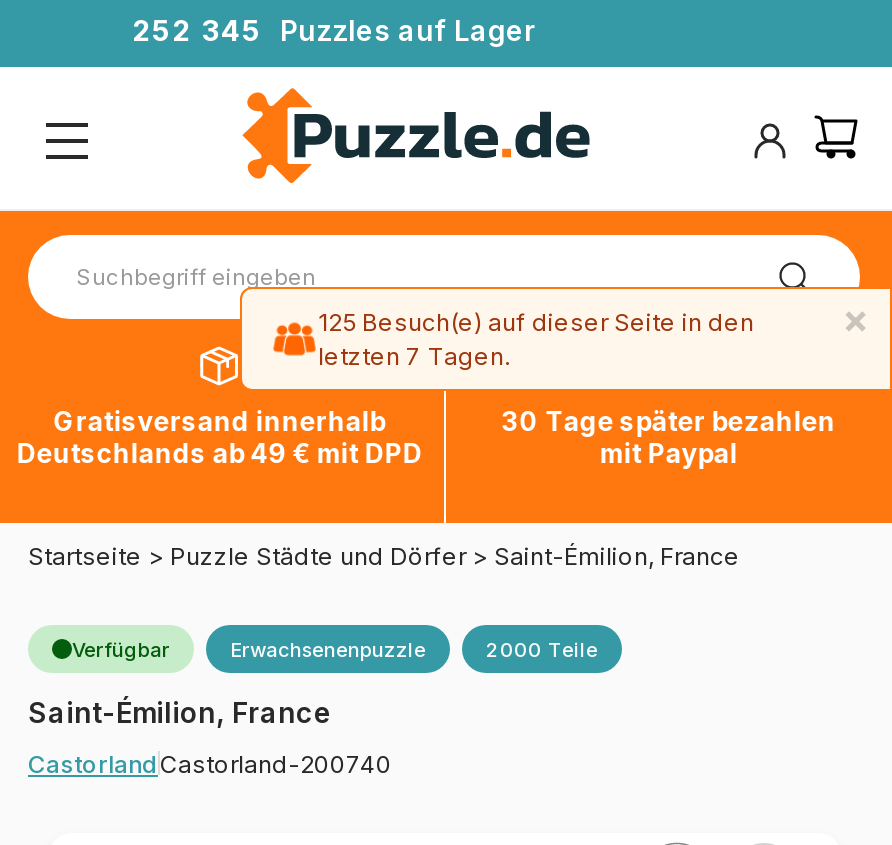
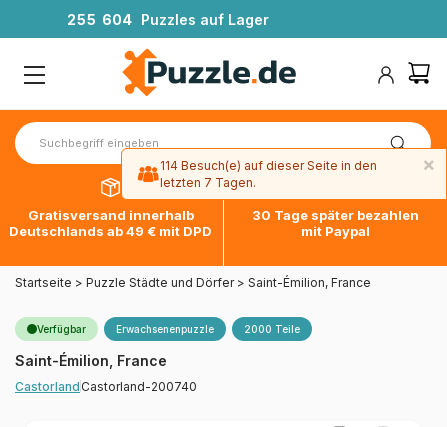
[132,12,536,47] 25 2 345 Puzzles auf Lager -> [67,10,269,28] 25 5 604 Puzzles auf Lager
[318,307,754,337] 125 Besuch(e) auf dieser Seite in den -> [160,158,377,173] 114 Besuch(e) auf dieser Seite in den

